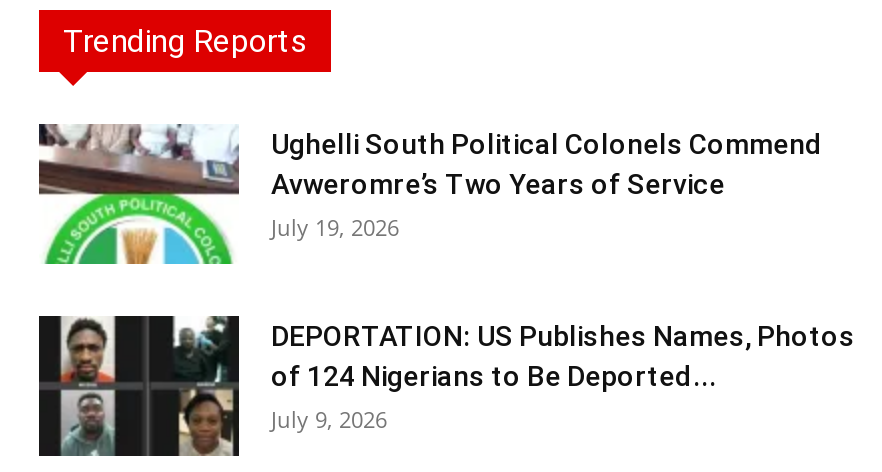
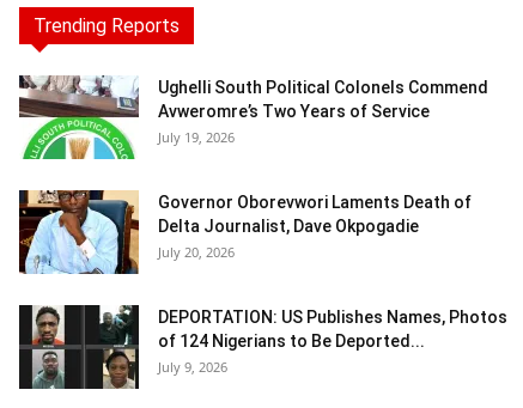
none -> [19,190,472,275] [image] | Governor Oborevwori Laments Death of | Delta Journalist, Dave Okpogadie | July 20, 2026

